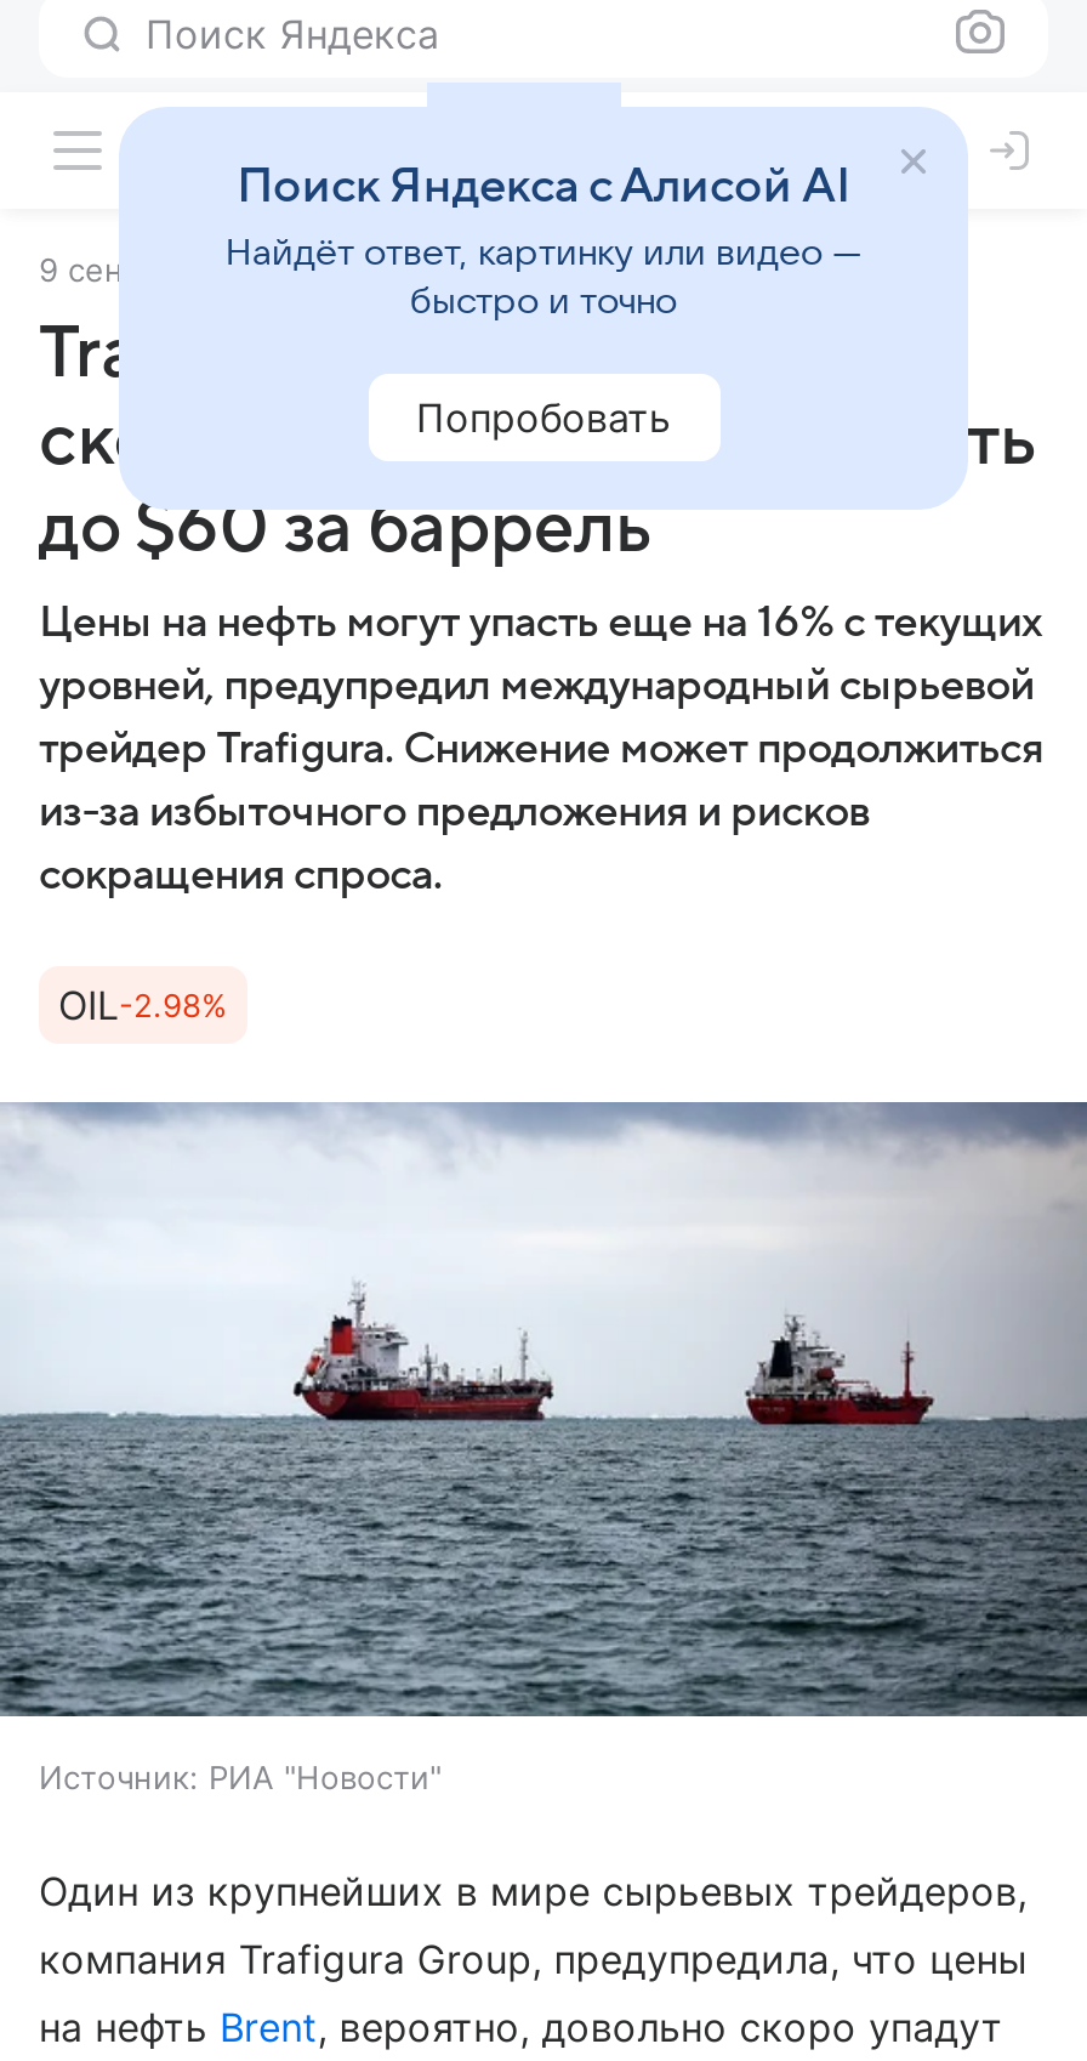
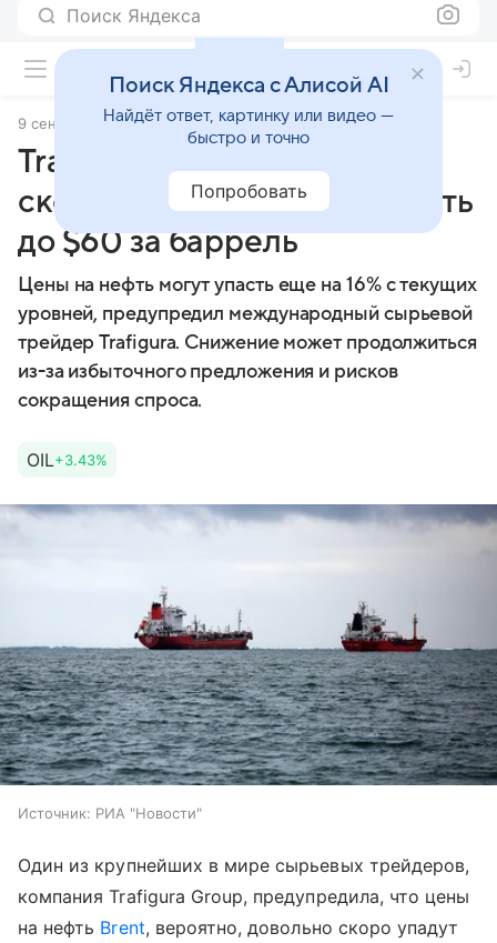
[58,981,228,1029] OIL-2.98% -> [27,449,108,471] OIL+3.43%

